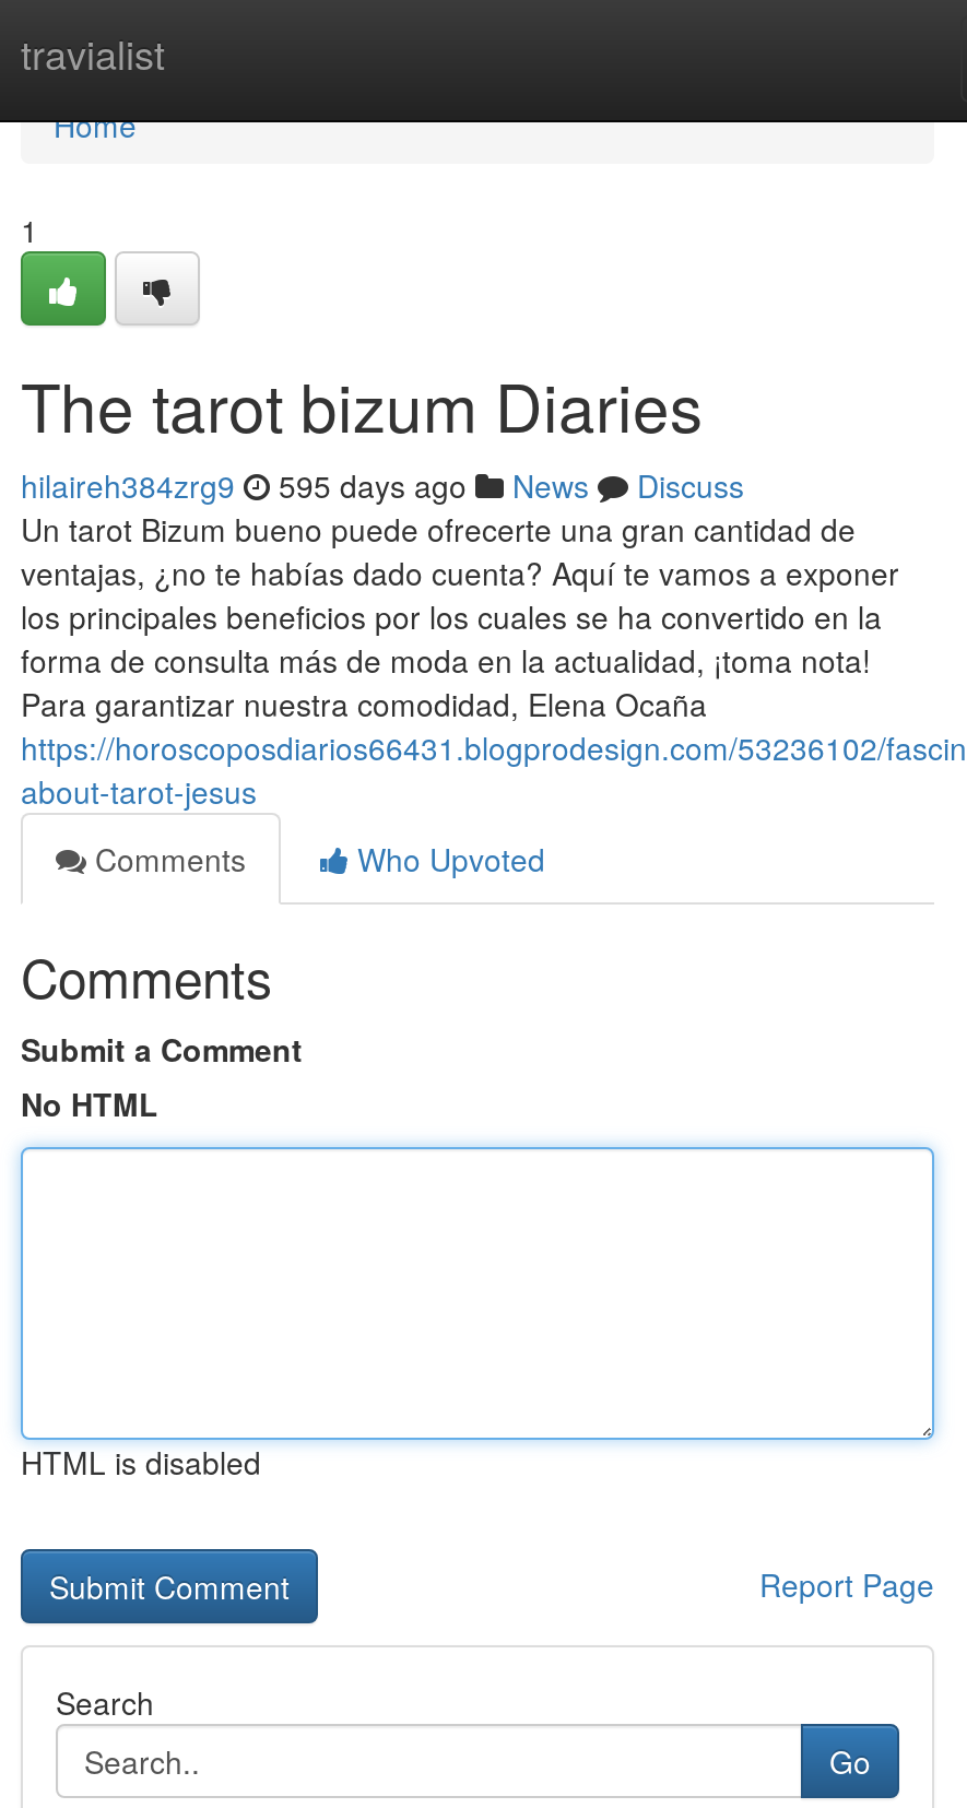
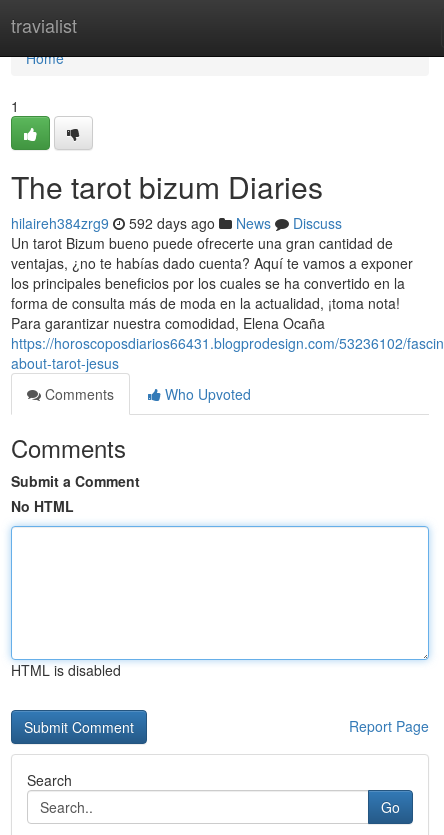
[21,463,744,507] hilaireh384zrg9 595 days ago News Discuss -> [11,213,342,233] hilaireh384zrg9 592 days ago News Discuss

